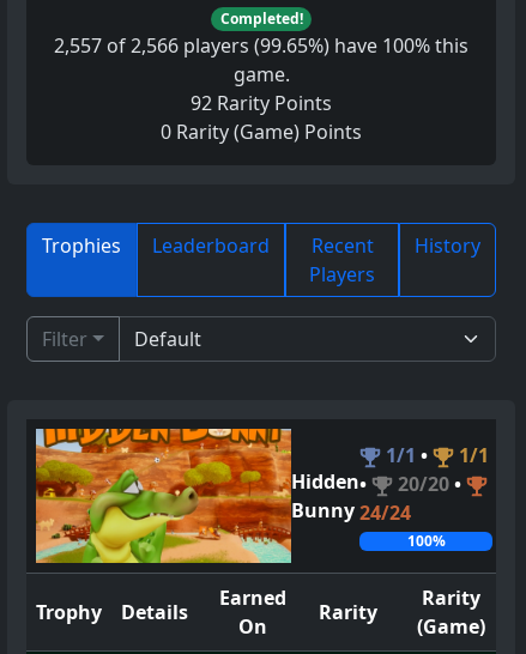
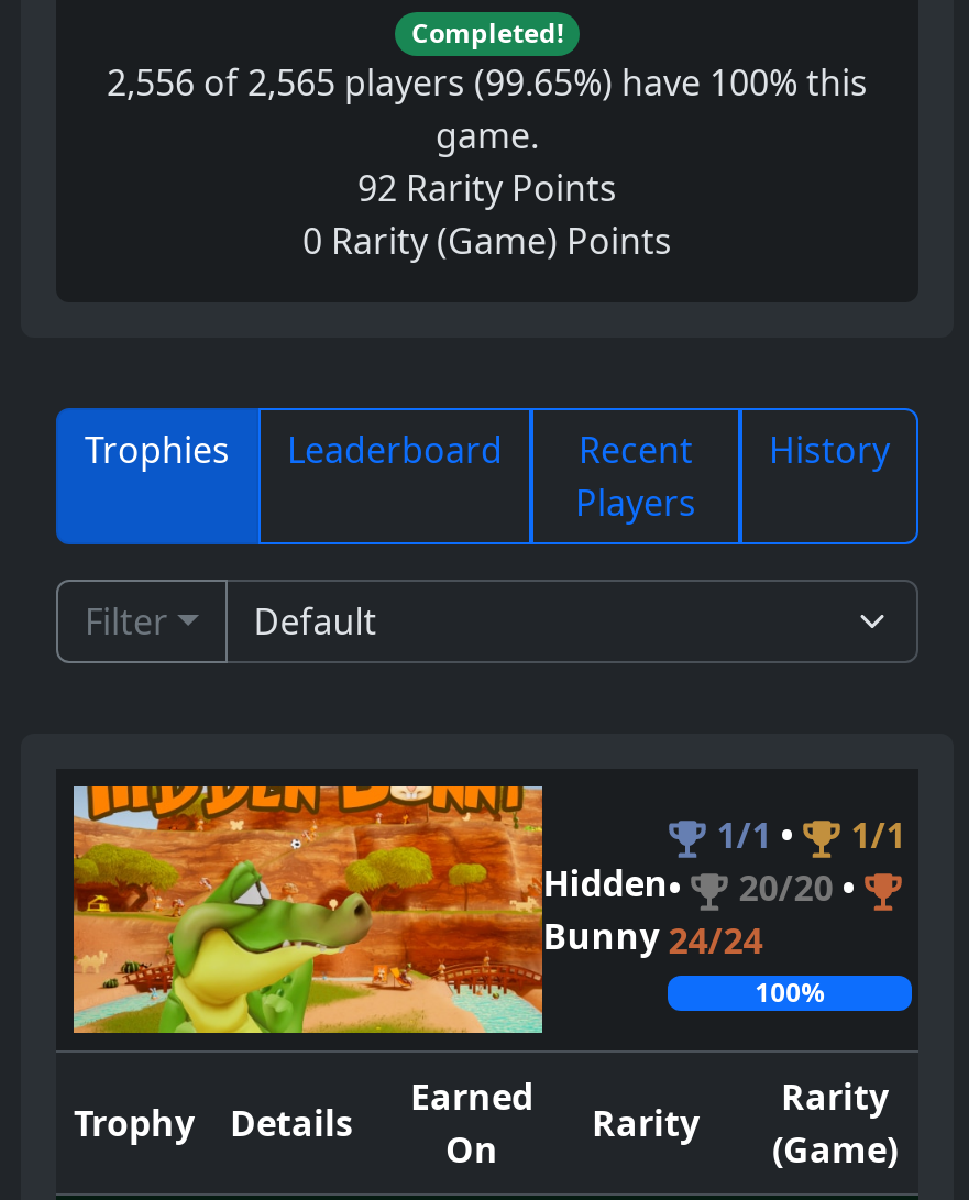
[54,33,468,59] 2,557 of 2,566 players (99.65%) have 100% this -> [107,59,868,107] 2,556 of 2,565 players (99.65%) have 100% this

